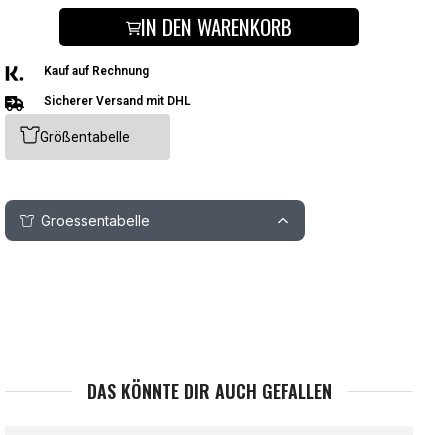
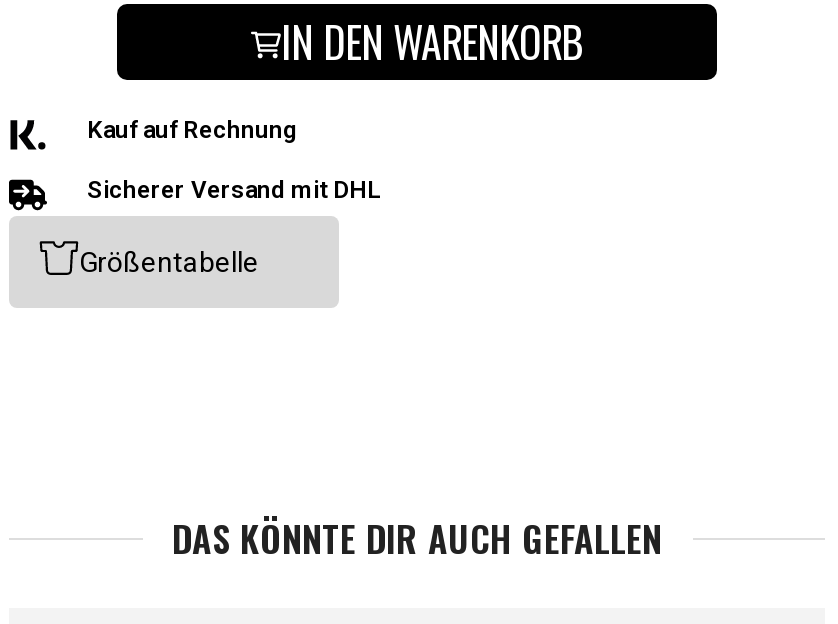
[41,212,150,229] Groessentabelle -> none

